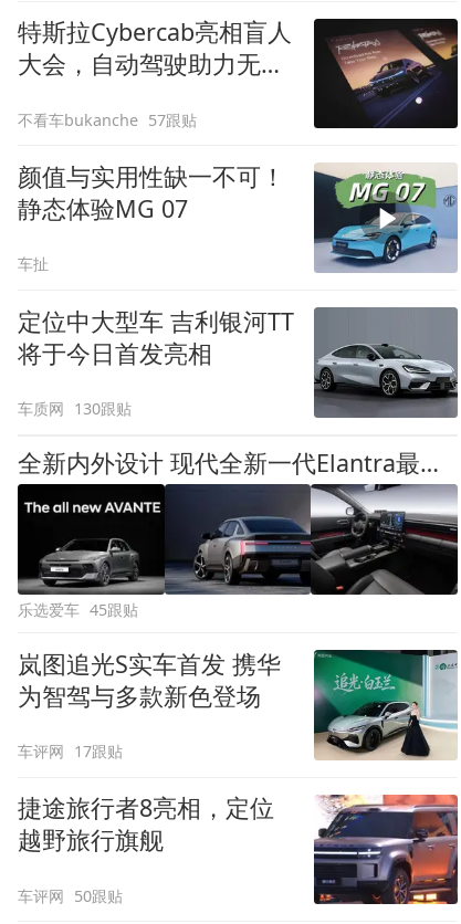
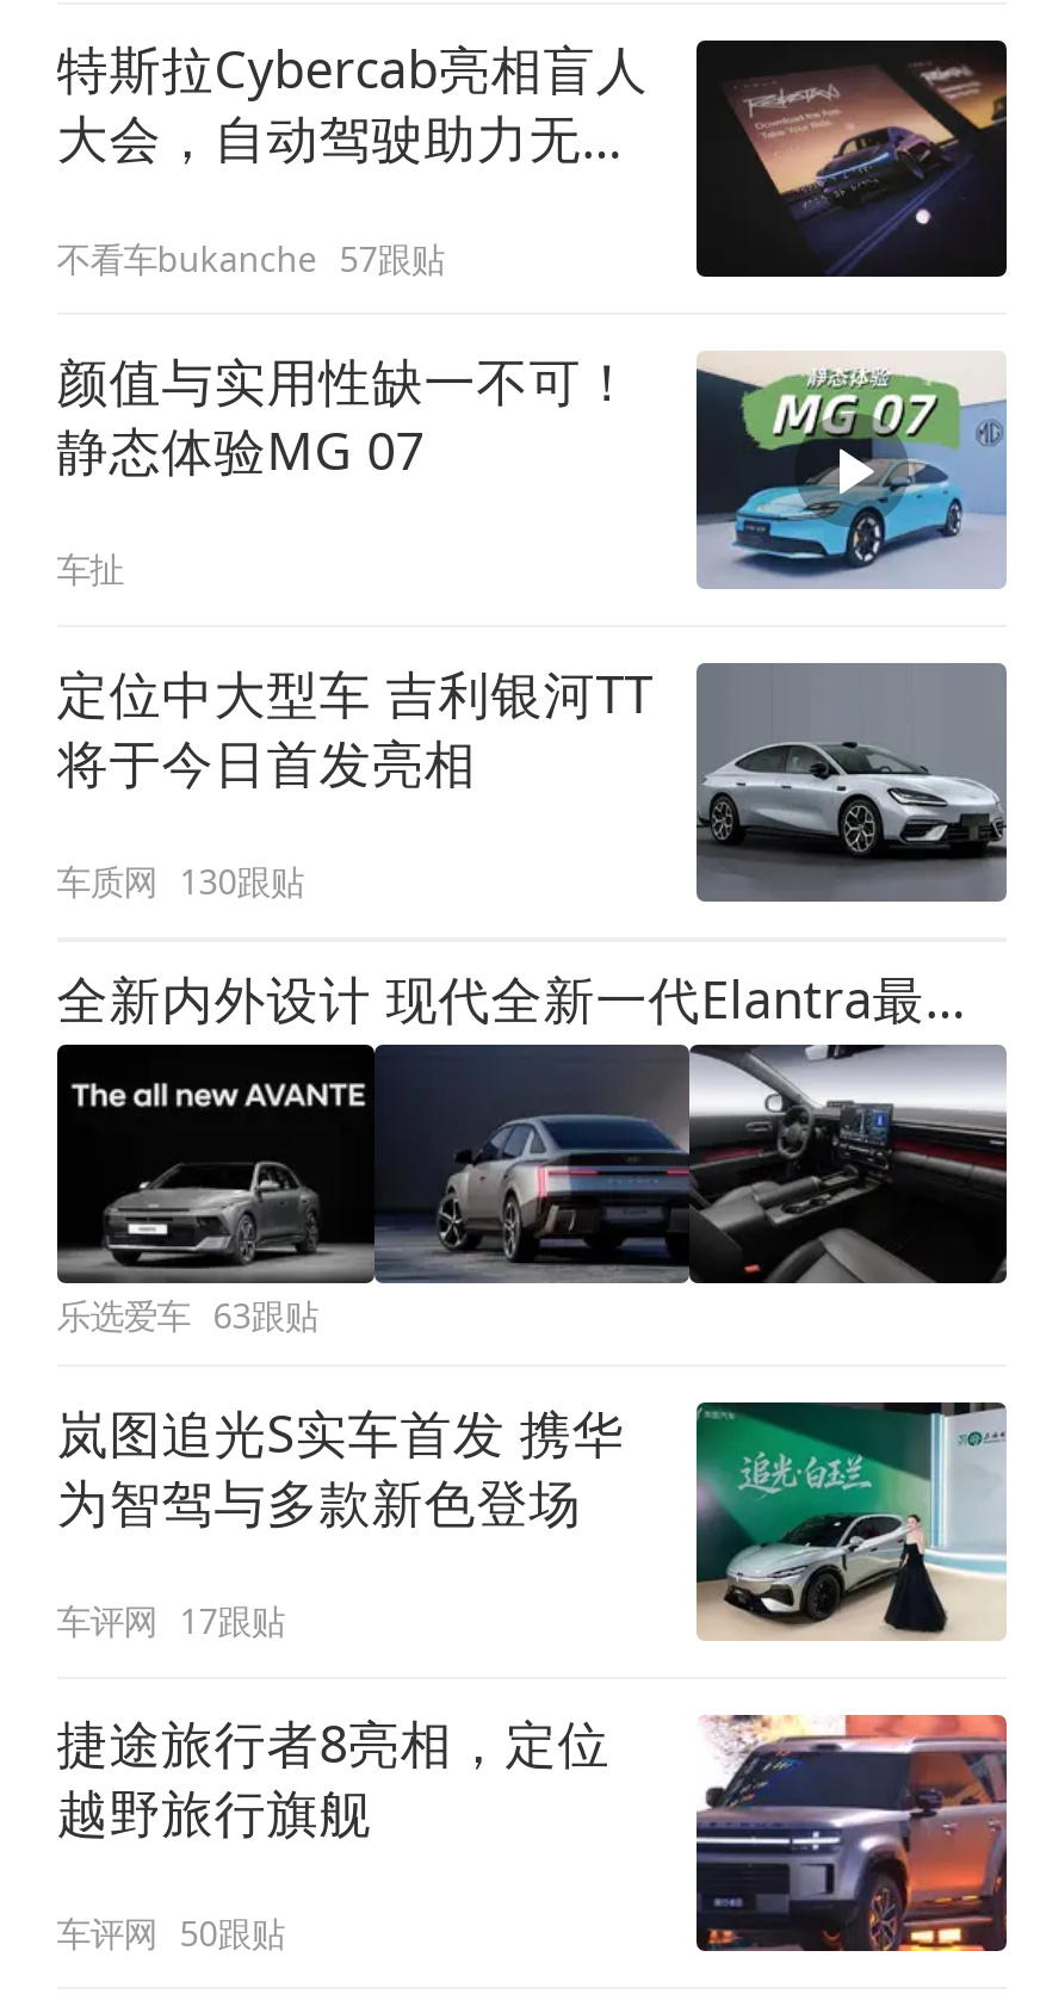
[17,600,139,621] 乐选爱车 45跟贴 -> [57,1294,318,1339] 乐选爱车 63跟贴

